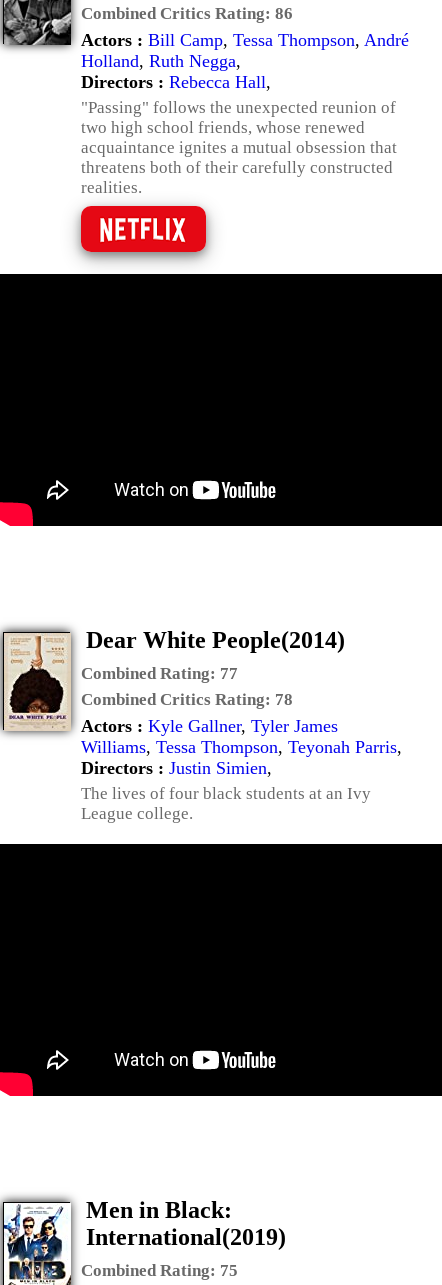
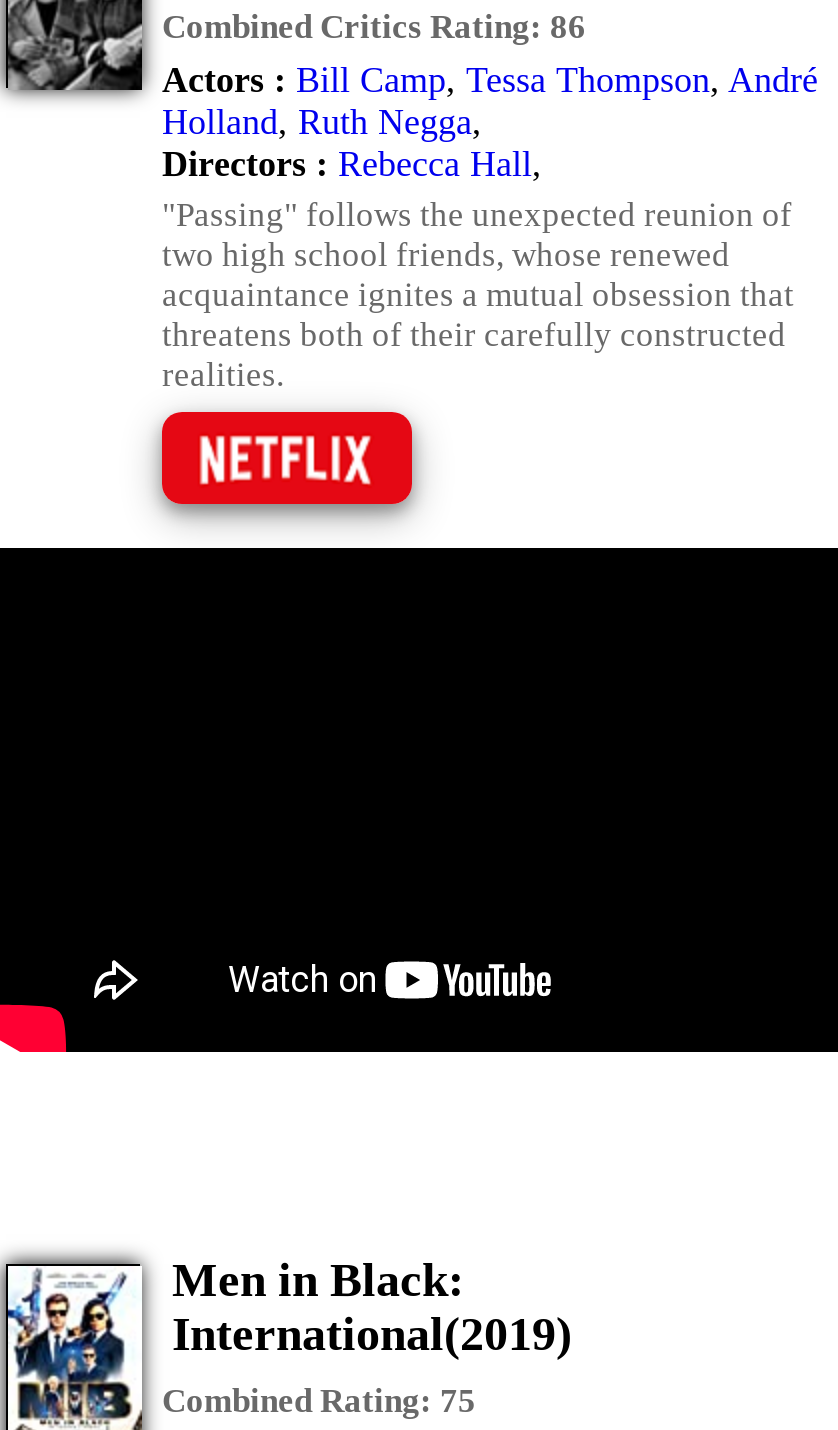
[3,627,402,823] [image] | Dear White People(2014) | Combined Rating: 77 | Combined Critics Rating: 78 | Actors : Kyle Gallner, Tyler James | Williams, Tessa Thompson, Teyonah Parris, | Directors : Justin Simien, | The lives of four black students at an Ivy | League college. -> none

